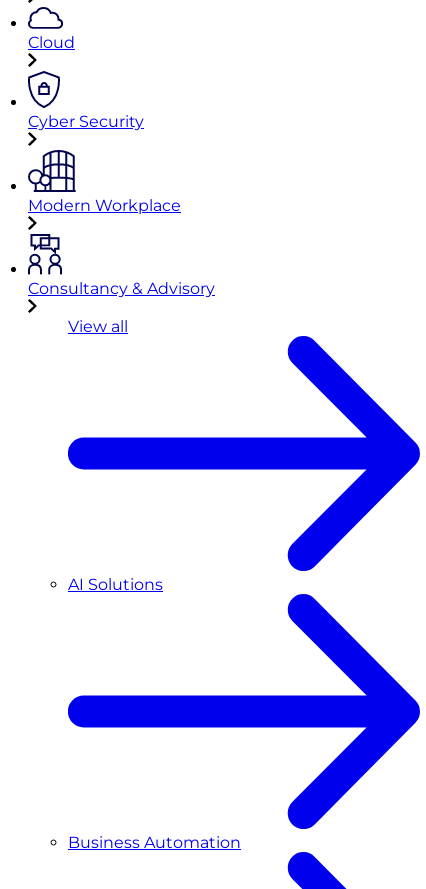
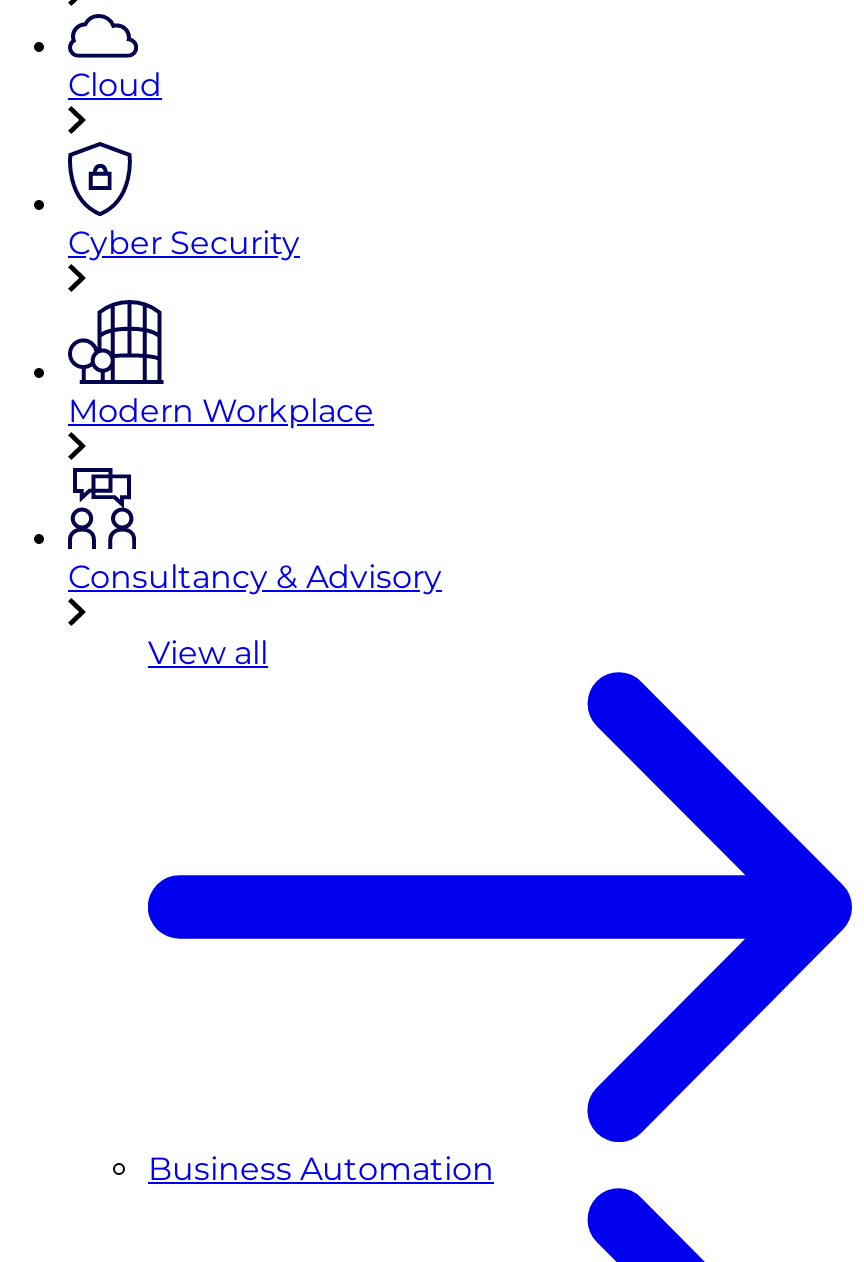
[68,575,163,594] AI Solutions -> none

